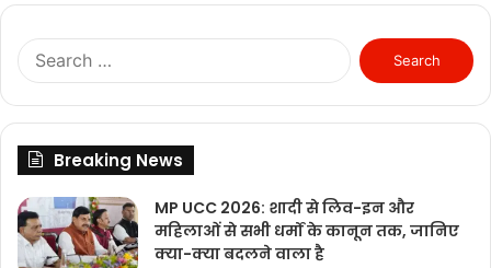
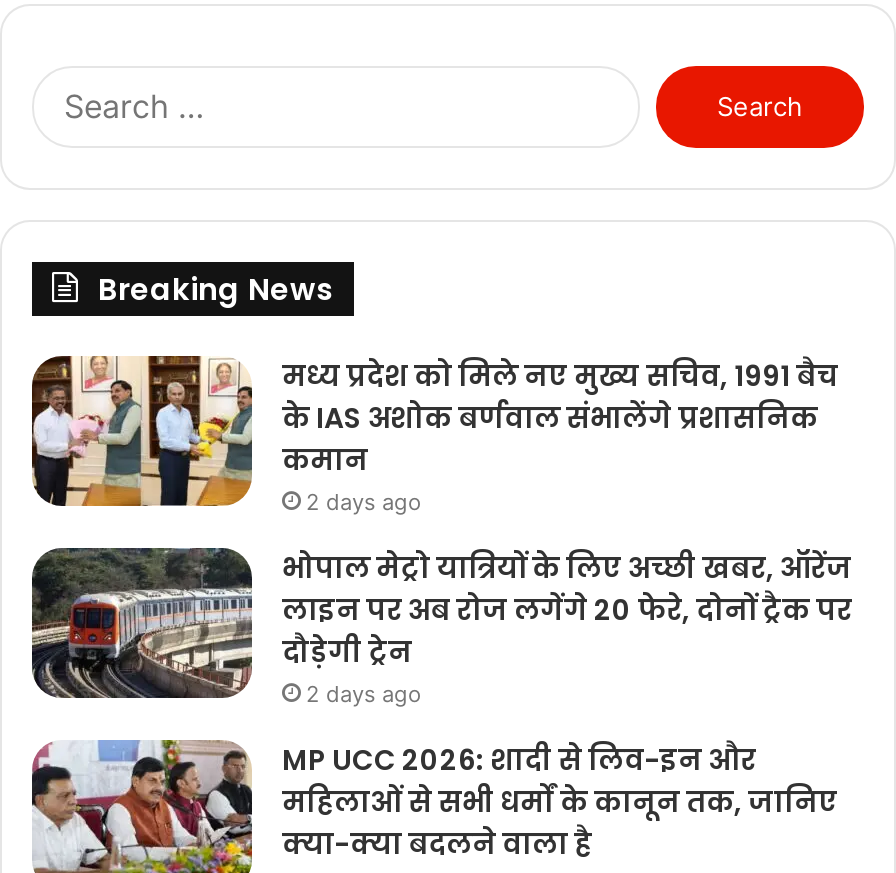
none -> [30,353,852,712] [image] | मध्य प्रदेश को मिले नए मुख्य सचिव, 1991 बैच | के IAS अशोक बर्णवाल संभालेंगे प्रशासनिक | कमान | 2 days ago | भोपाल मेट्रो यात्रियों के लिए अच्छी खबर, ऑरेंज | लाइन पर अब रोज लगेंगे 20 फेरे, दोनों ट्रैक पर | दौड़ेगी ट्रेन | 2 days ago
none -> [30,545,254,703] [image]

